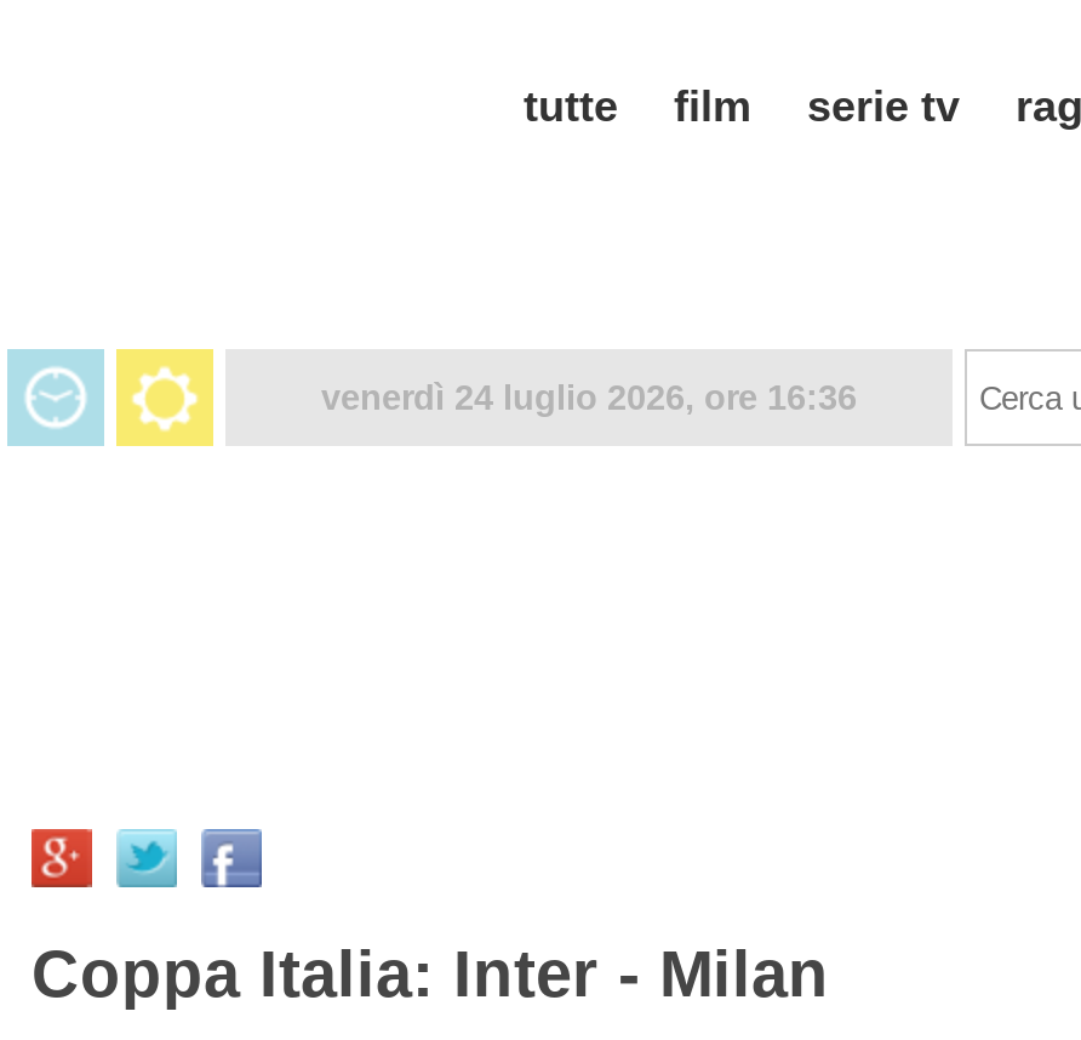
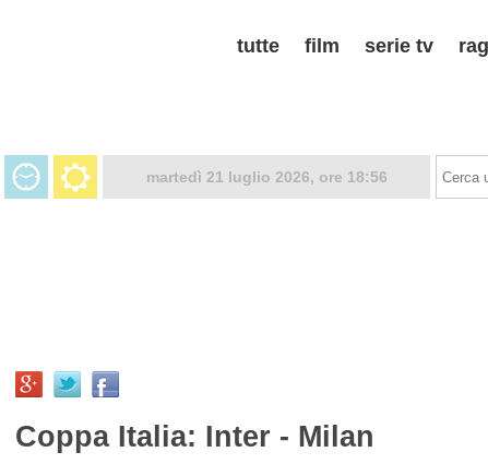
[321,378,857,417] venerdì 24 luglio 2026, ore 16:36 -> [146,168,387,186] martedì 21 luglio 2026, ore 18:56

